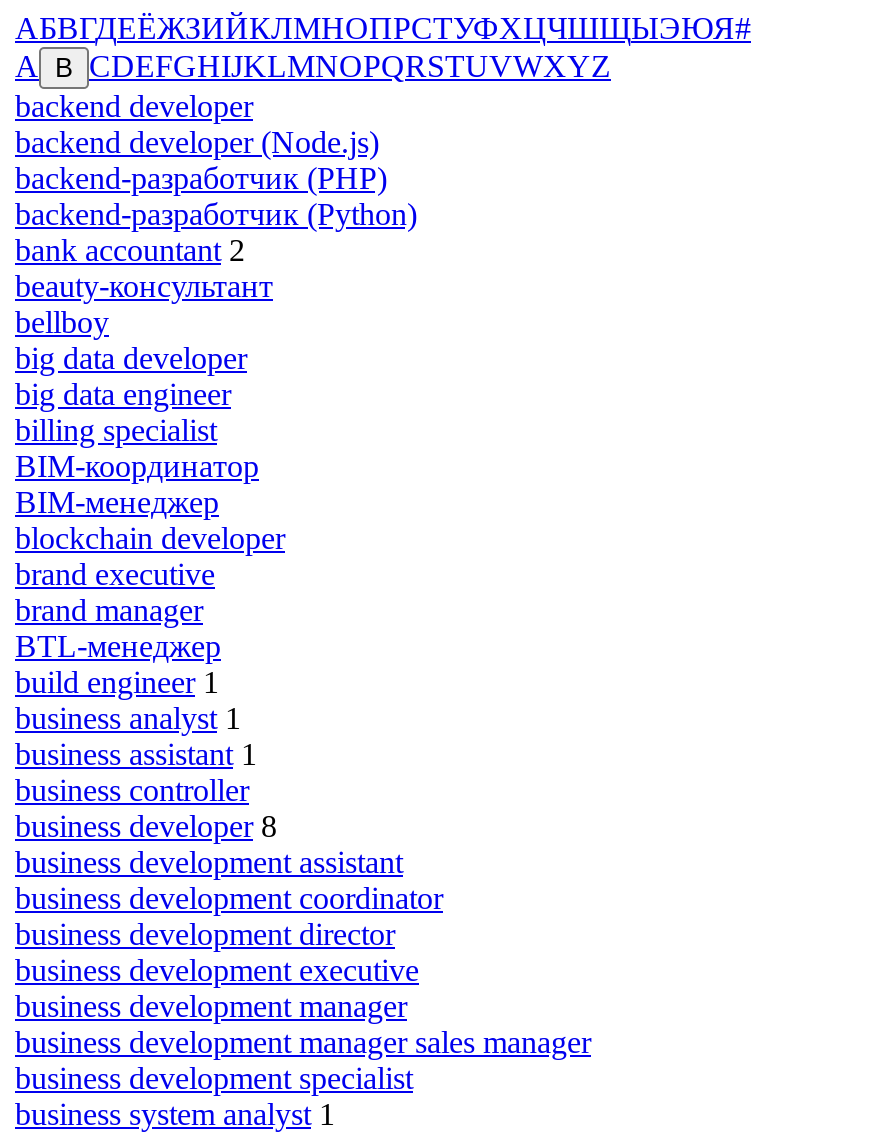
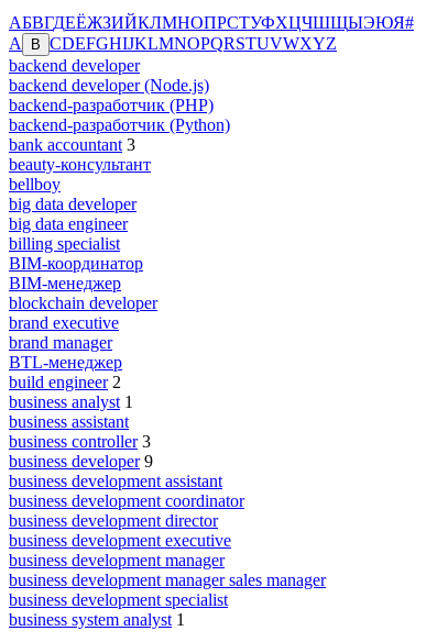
[15,233,245,267] bank accountant 2 -> [9,135,135,154] bank accountant 3
[15,665,219,699] build engineer 1 -> [9,373,121,391] build engineer 2
[15,737,277,843] business assistant 1 | business controller | business developer 8 -> [9,412,153,470] business assistant | business controller 3 | business developer 9

